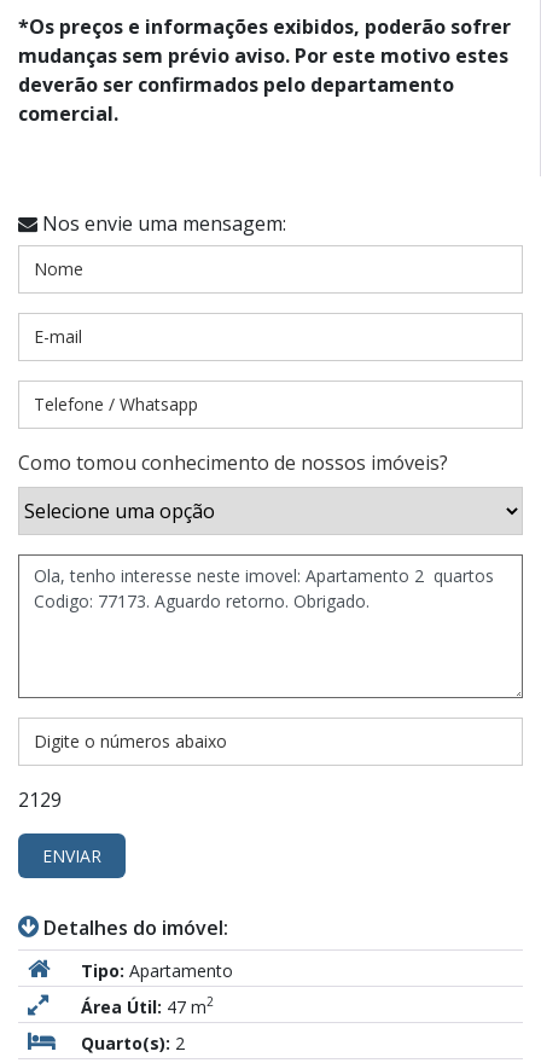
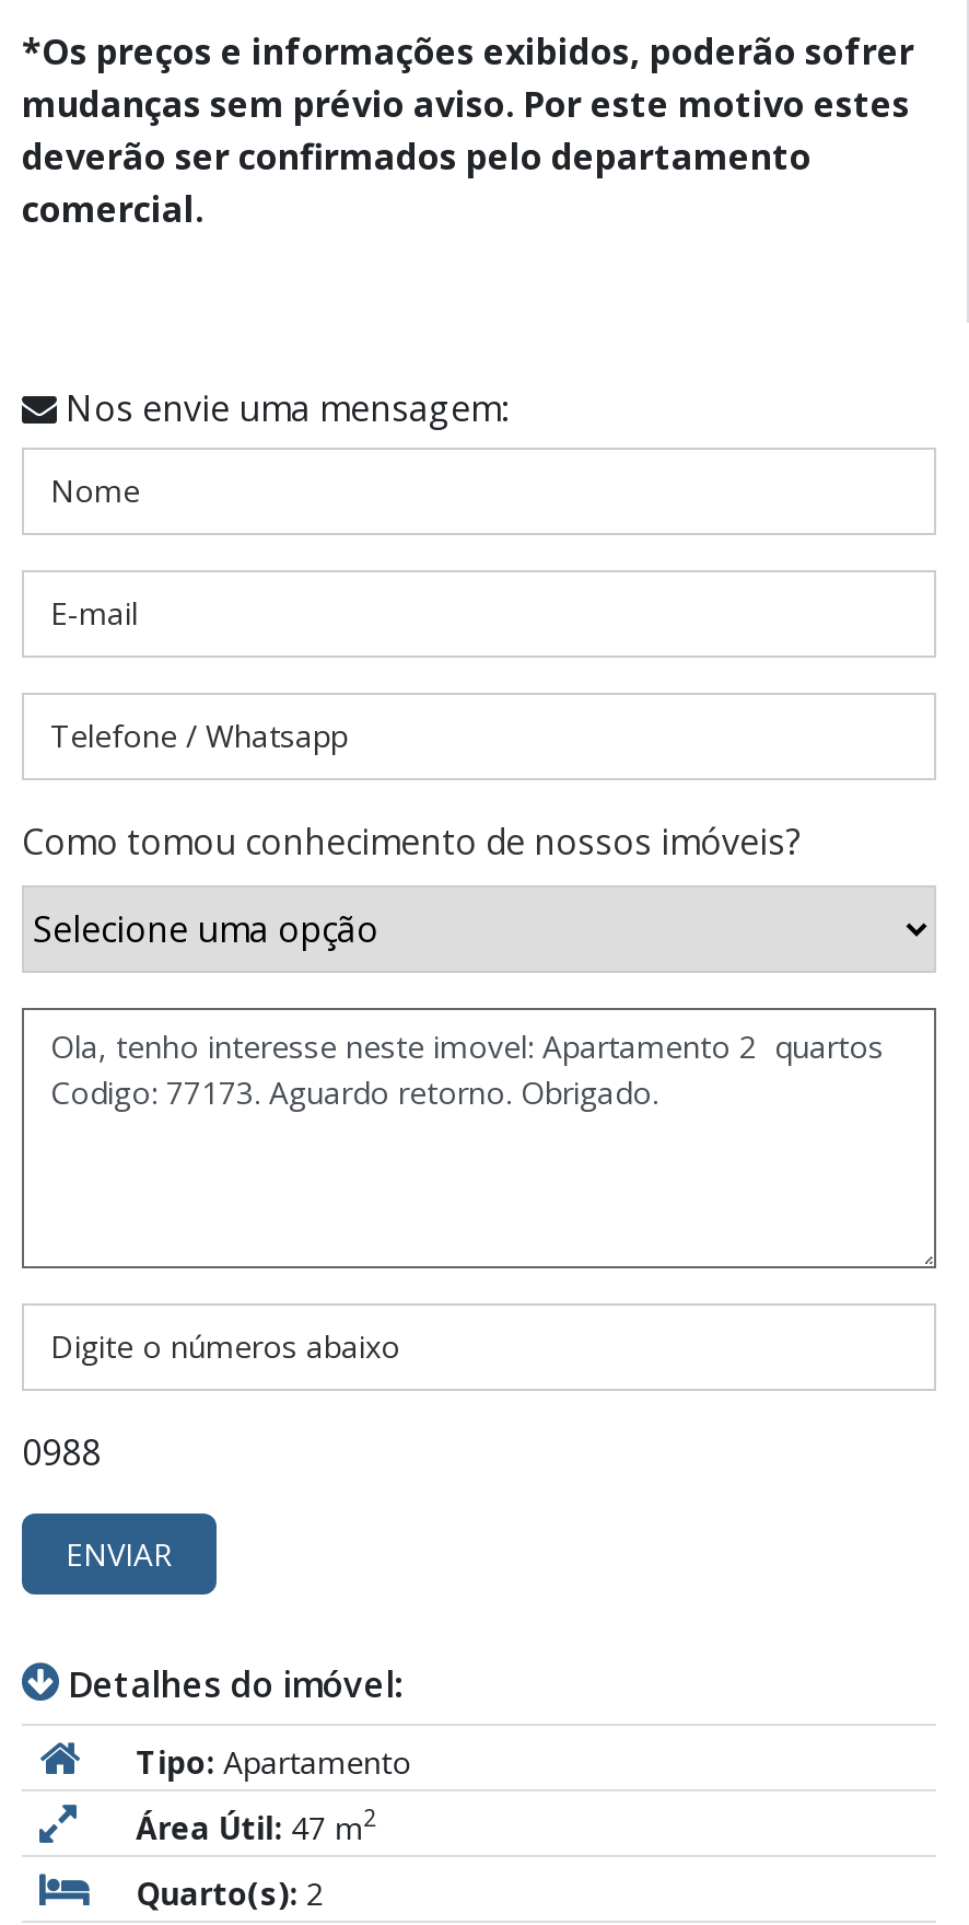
[18,786,62,812] 2129 -> [22,1427,101,1475] 0988

